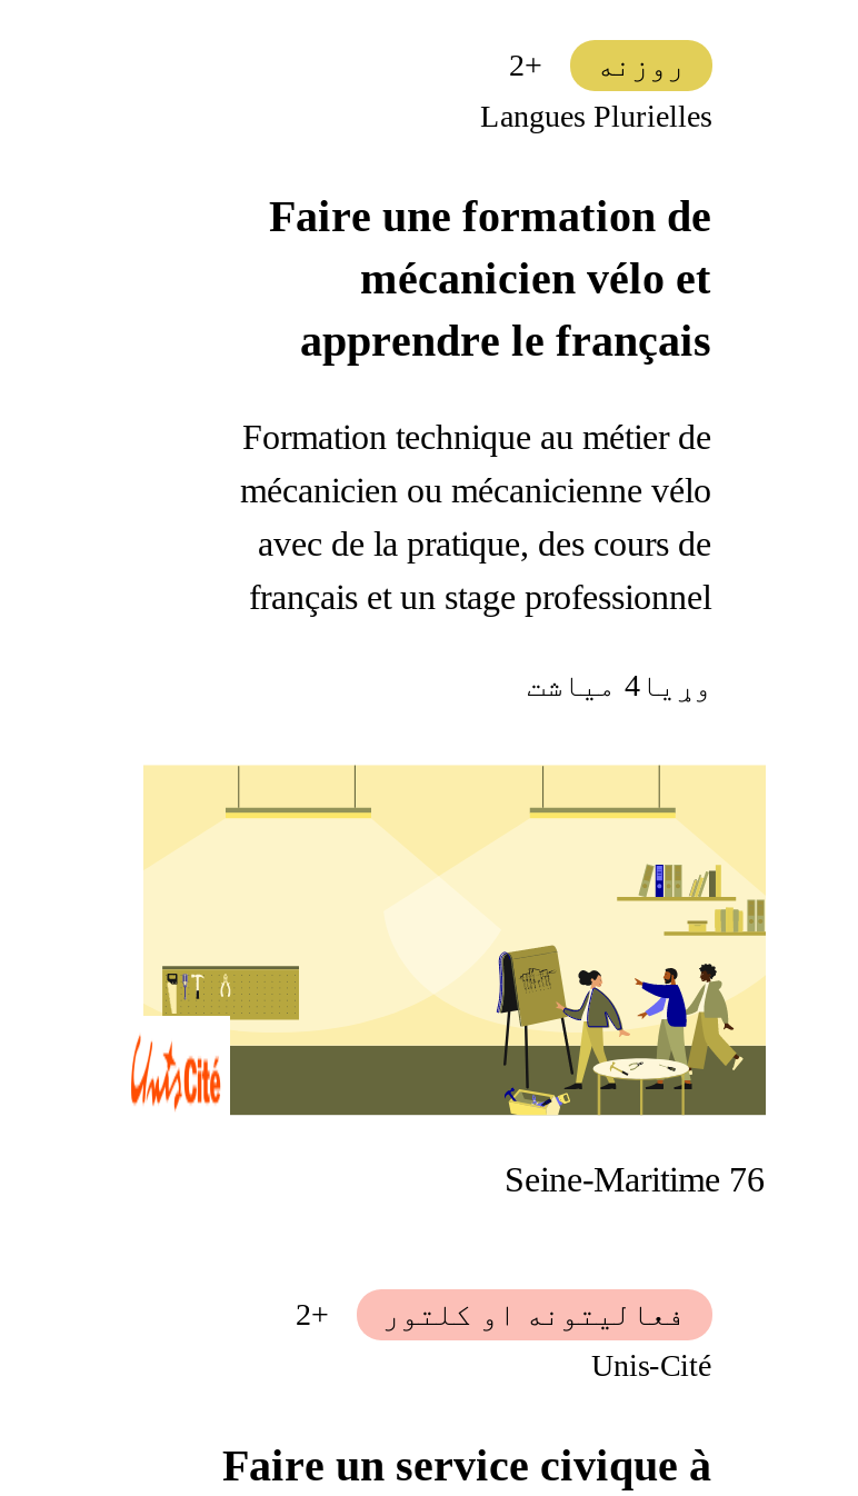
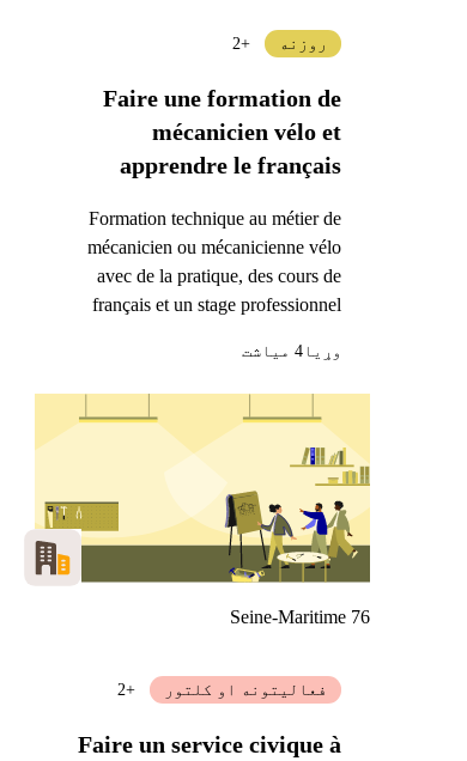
[480,99,711,132] Langues Plurielles -> none
[130,1020,226,1114] [image] -> [26,532,78,584] [image]
[591,1349,711,1382] Unis-Cité -> none

